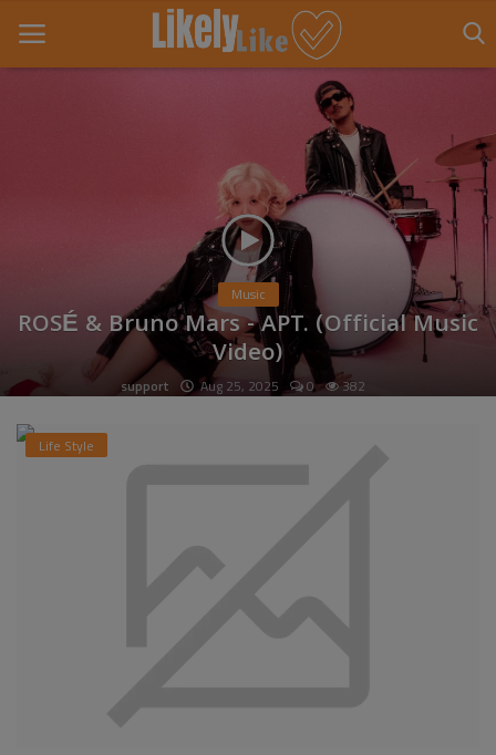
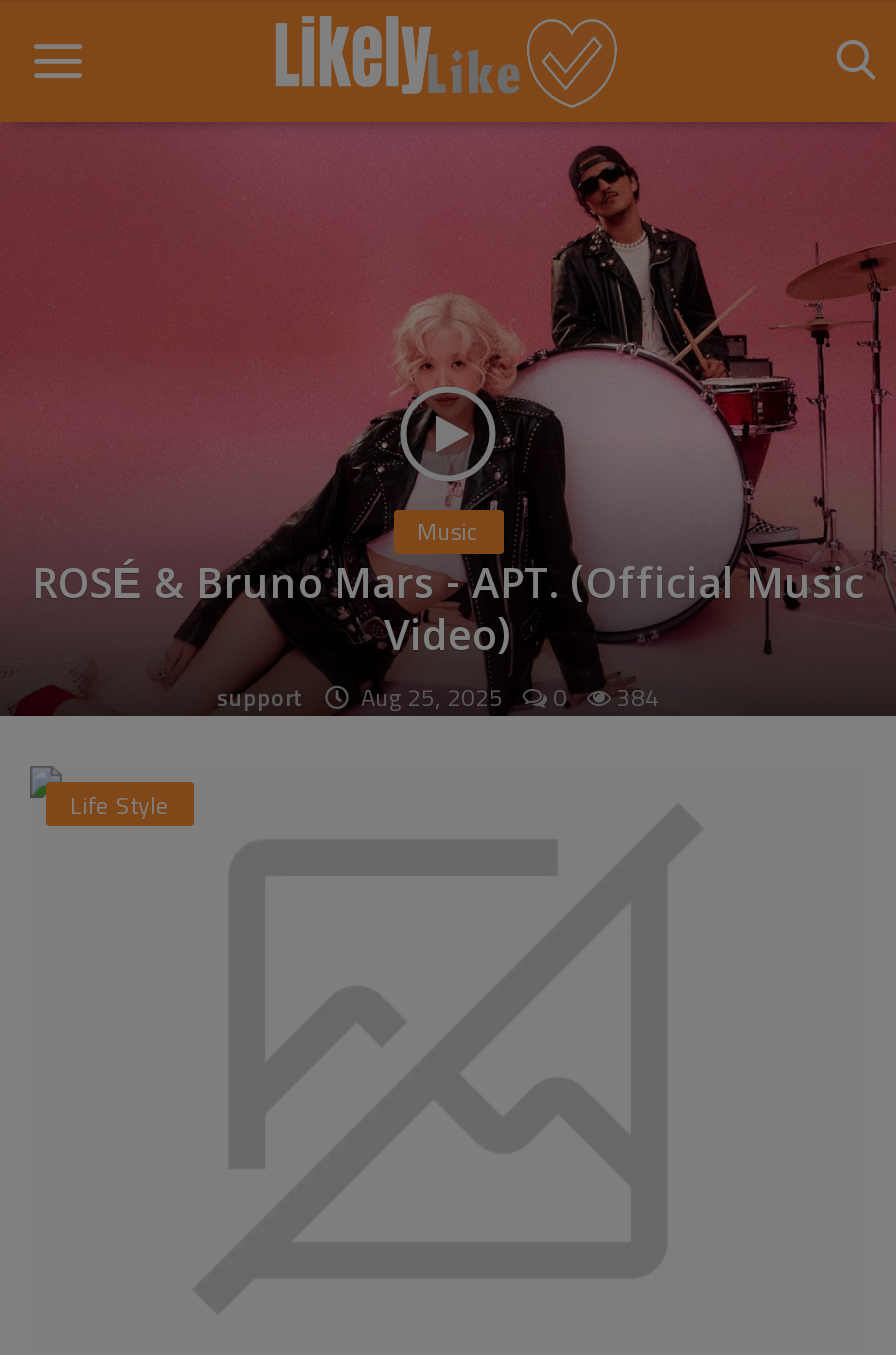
[120,375,365,396] support Aug 25, 2025 0 382 -> [217,677,659,715] support Aug 25, 2025 0 384

